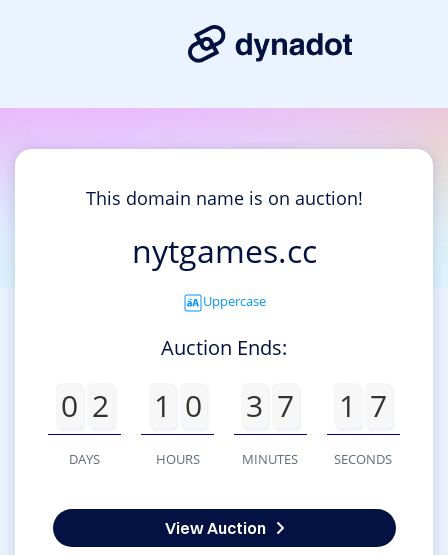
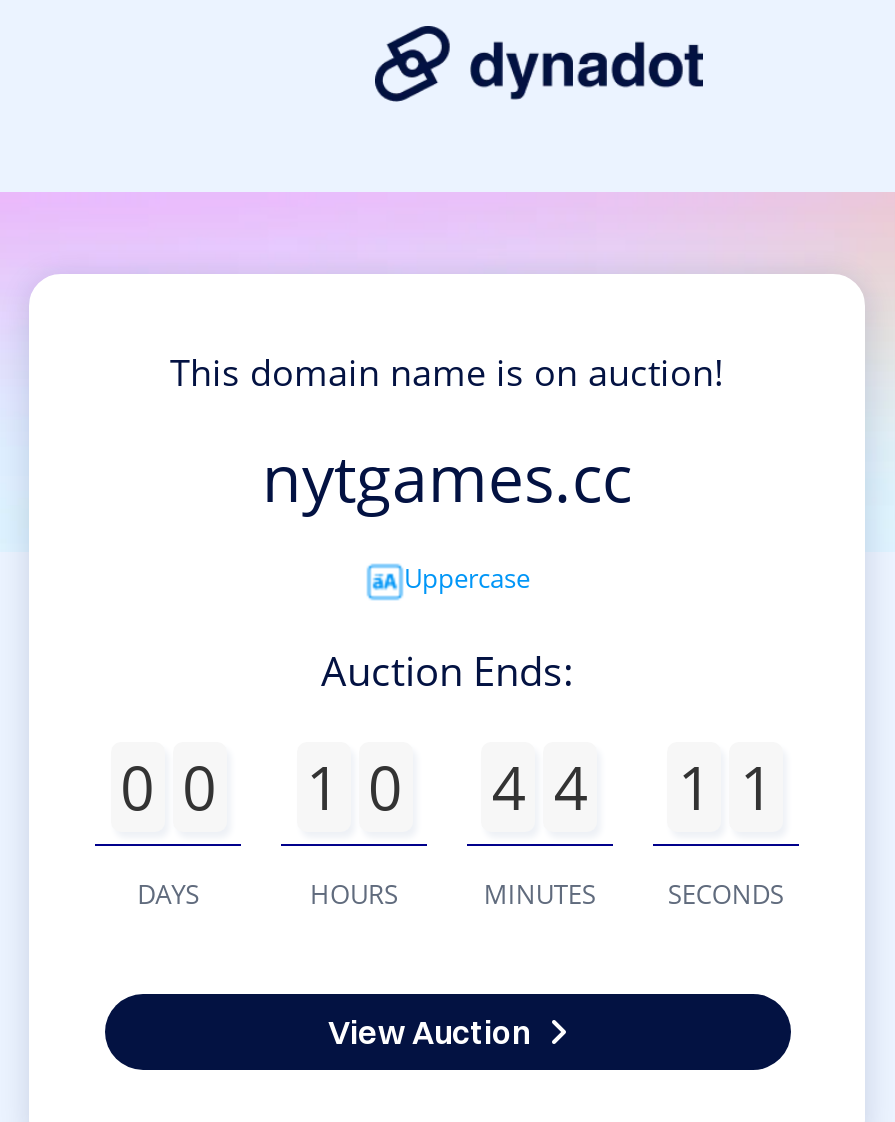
[61,385,109,426] 0 2 -> [120,746,216,828] 0 0
[246,385,294,426] 3 7 -> [492,746,588,828] 4 4
[339,385,387,426] 1 7 -> [678,746,774,828] 1 1

